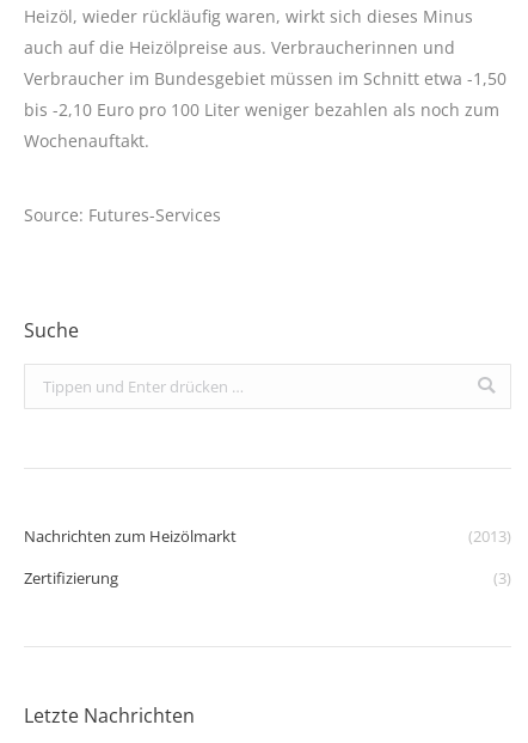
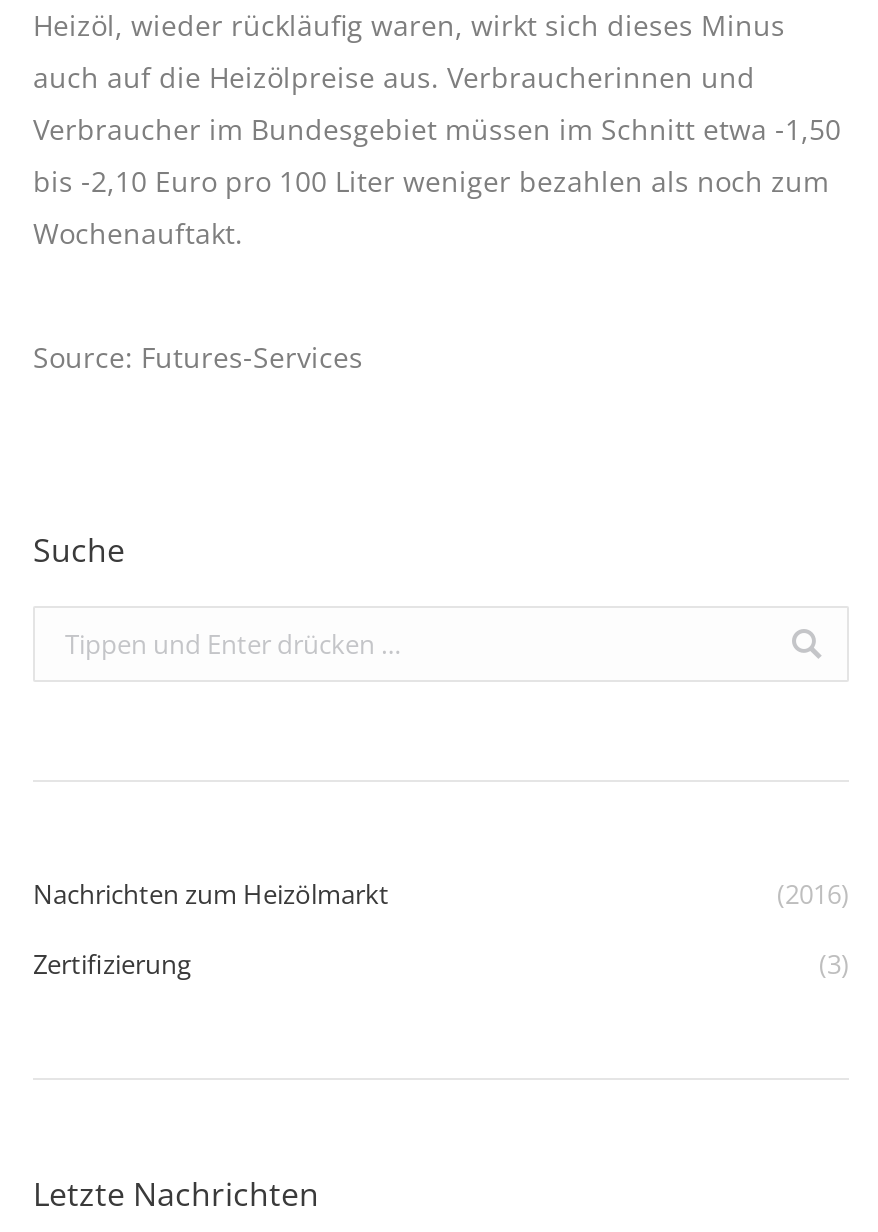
[468,525,511,546] (2013) -> [777,877,849,913] (2016)

